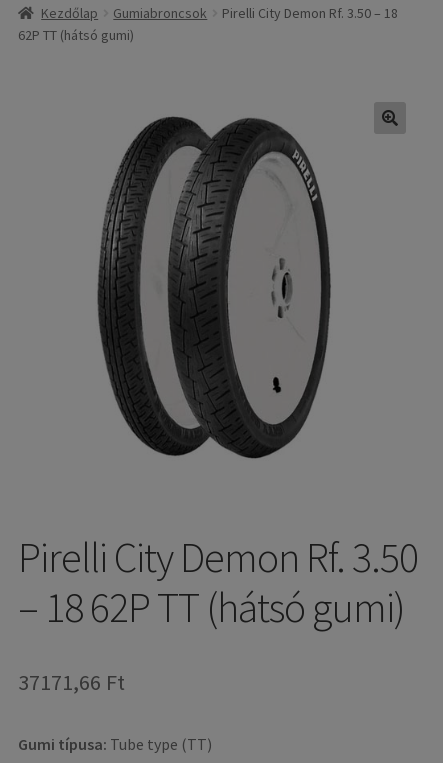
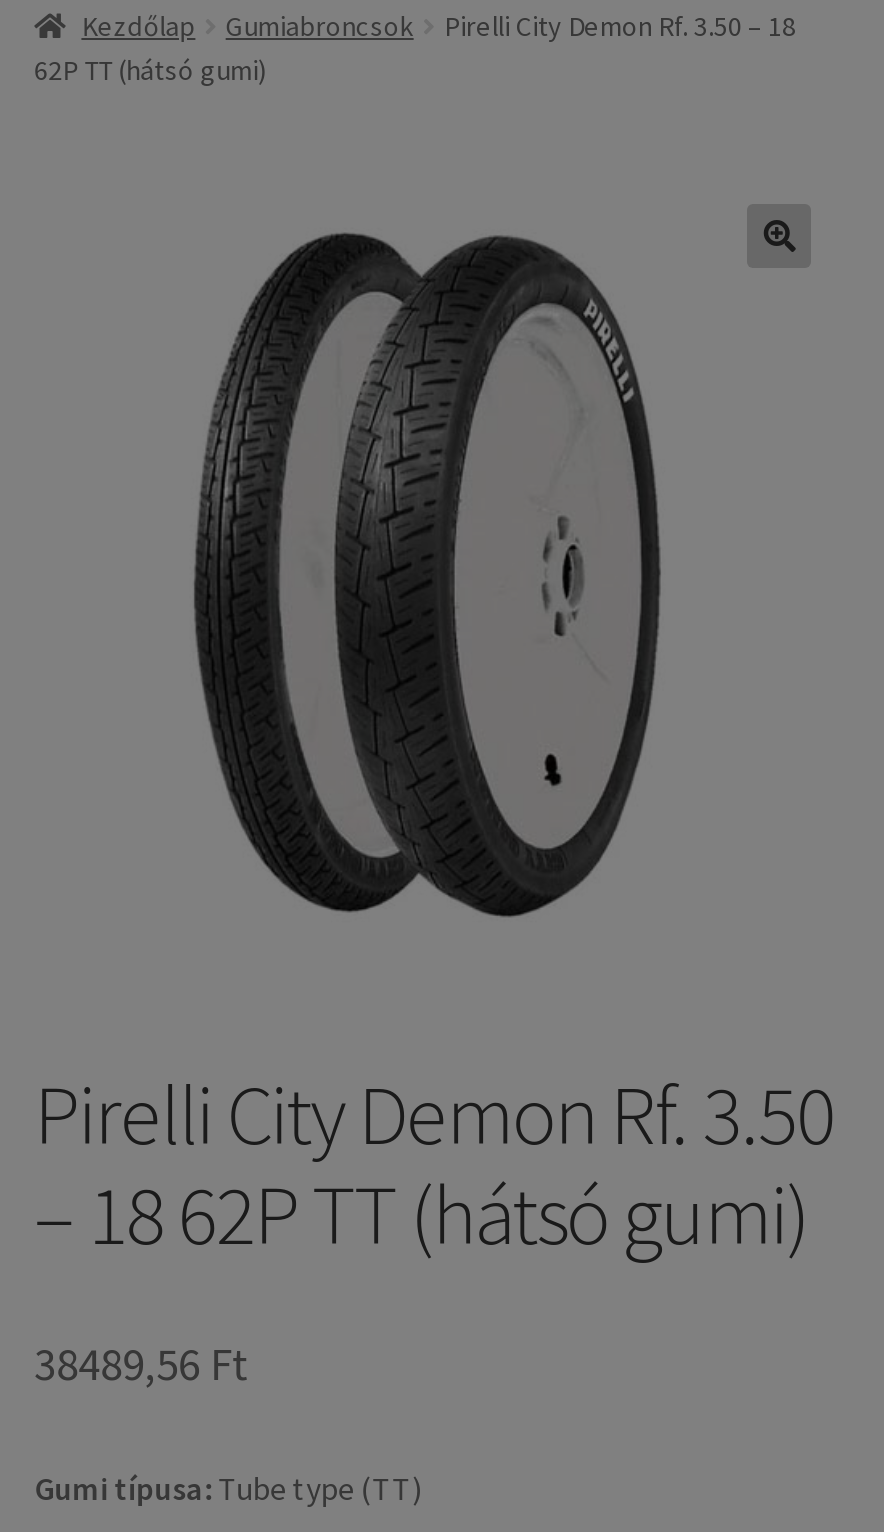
[18,668,125,696] 37171,66 Ft -> [34,1336,248,1392] 38489,56 Ft

